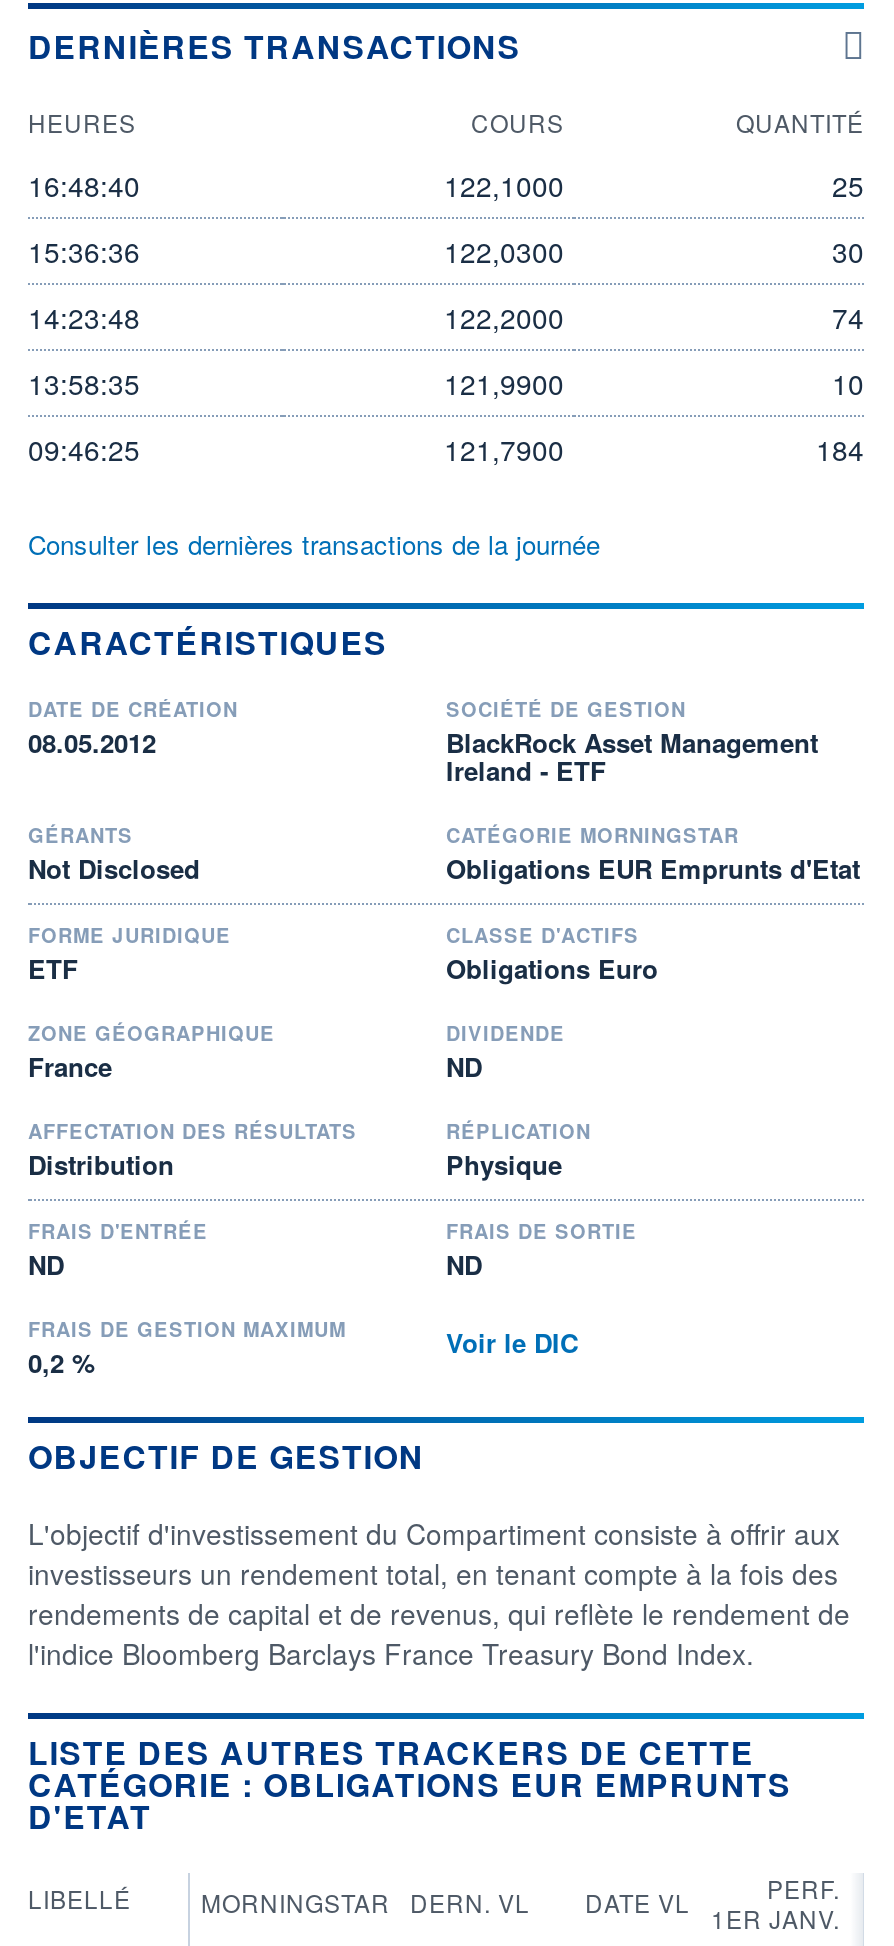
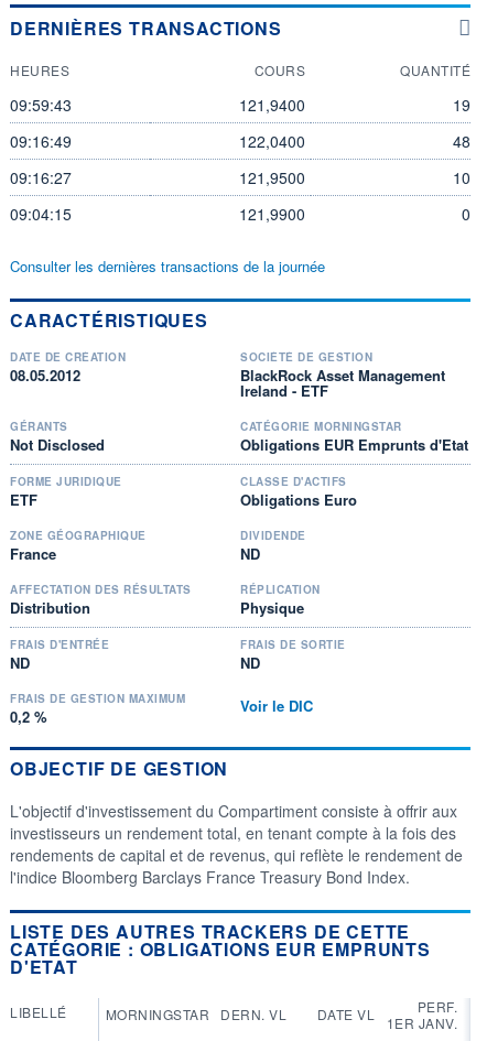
[28,165,864,403] 16:48:40 | 122,1000 | 25 | 15:36:36 | 122,0300 | 30 | 14:23:48 | 122,2000 | 74 | 13:58:35 | 121,9900 -> [10,94,470,188] 09:59:43 | 121,9400 | 19 | 09:16:49 | 122,0400 | 48 | 09:16:27 | 121,9500
[28,429,140,469] 09:46:25 -> [10,203,72,225] 09:04:15
[444,429,564,469] 121,7900 -> [239,203,305,225] 121,9900
[816,429,864,469] 184 -> [462,203,470,225] 0

